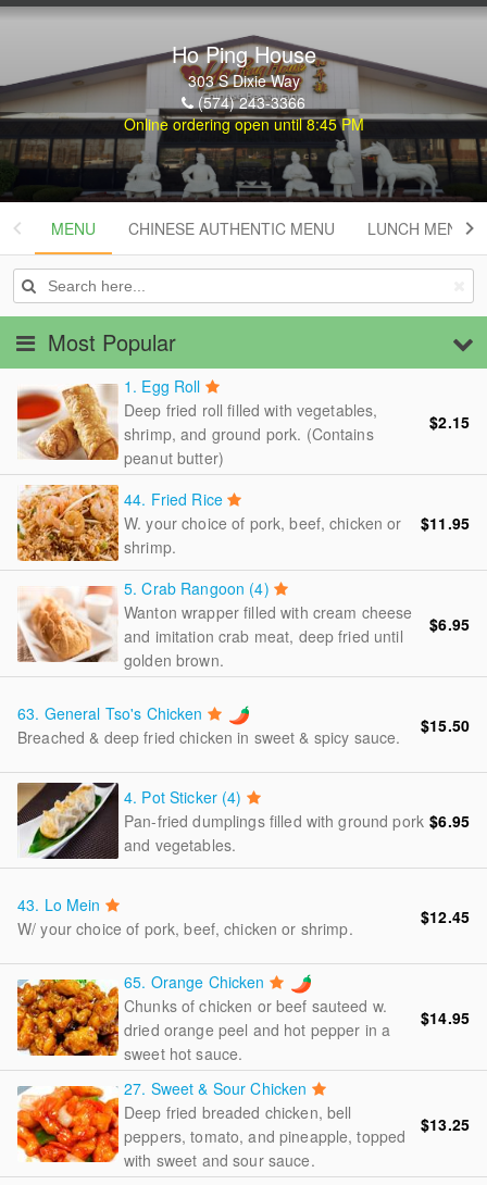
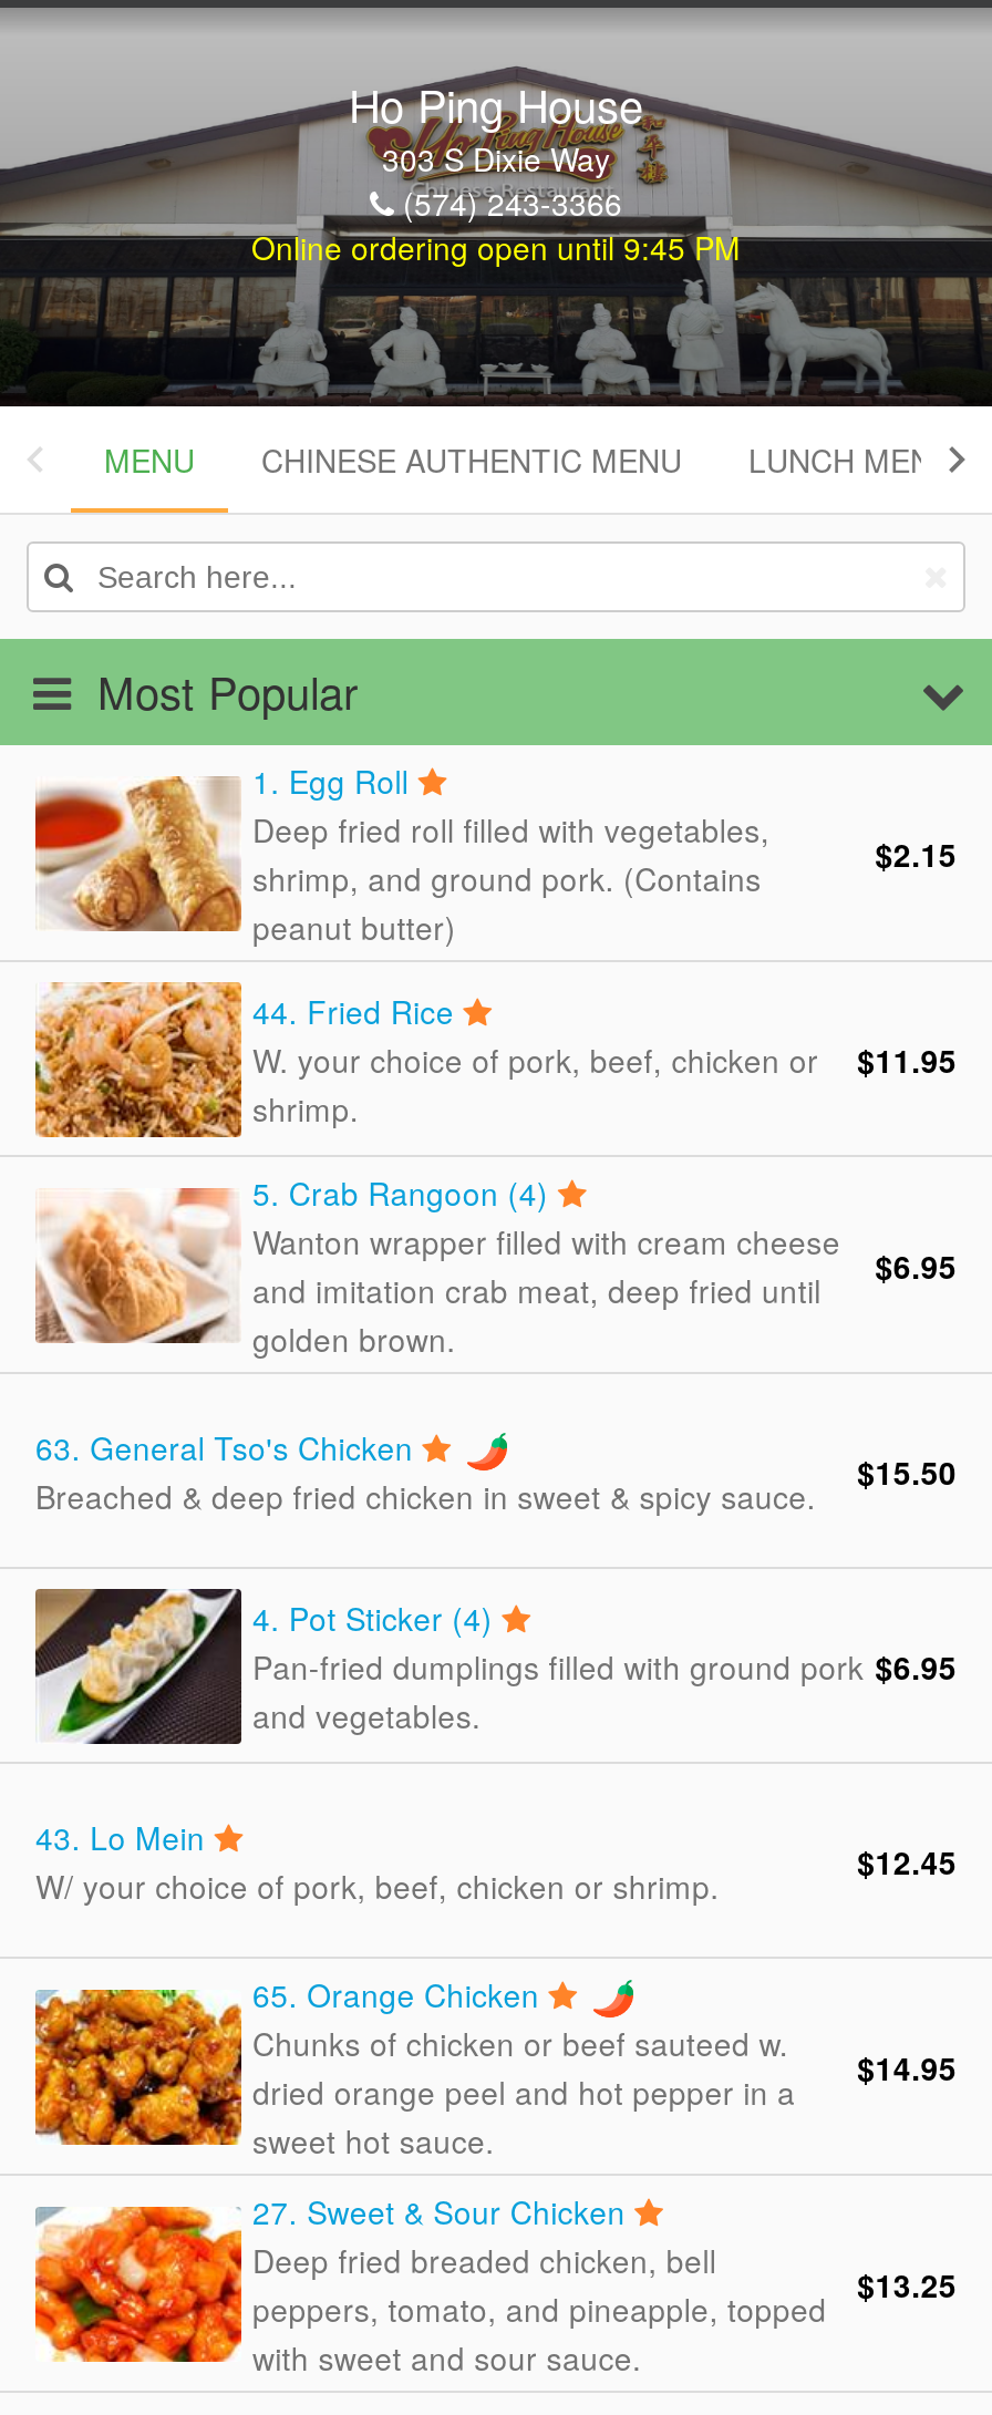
[123,113,364,135] Online ordering open until 8:45 PM -> [251,225,741,269] Online ordering open until 9:45 PM

